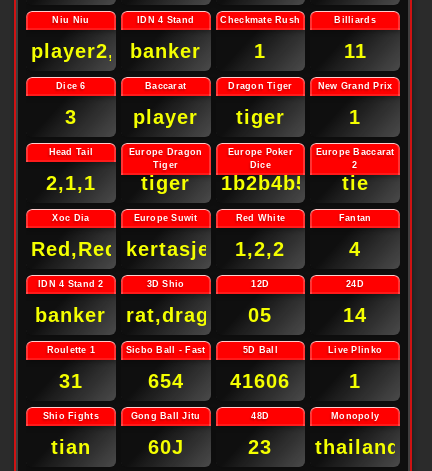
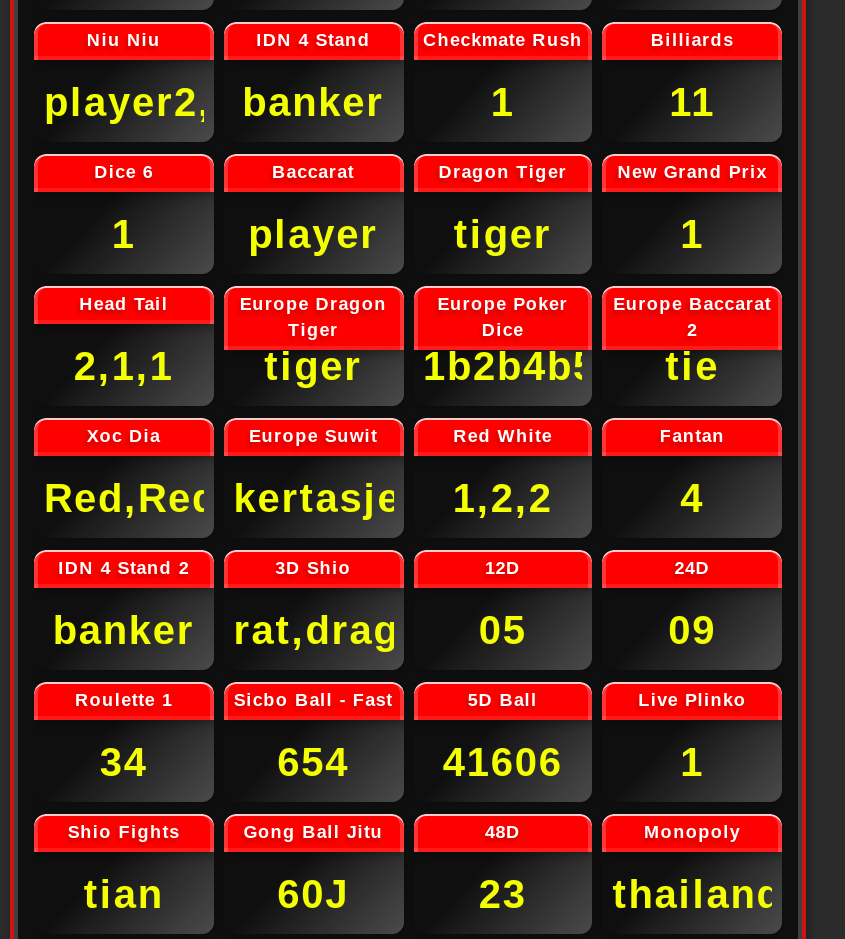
[65,106,77,128] 3 -> [112,212,136,256] 1
[343,304,367,326] 14 -> [668,608,716,652] 09
[59,370,83,392] 31 -> [100,740,148,784] 34

